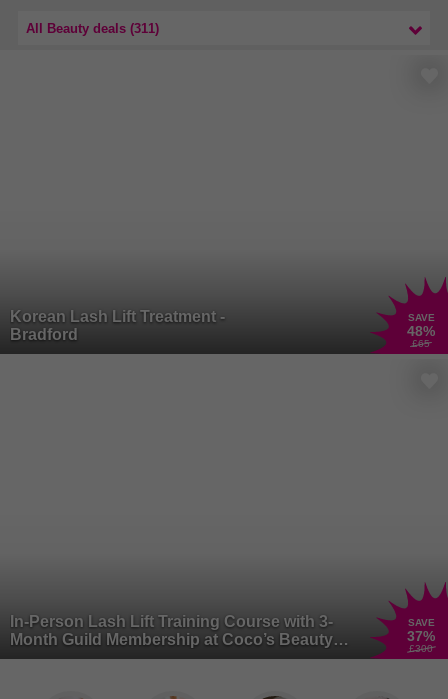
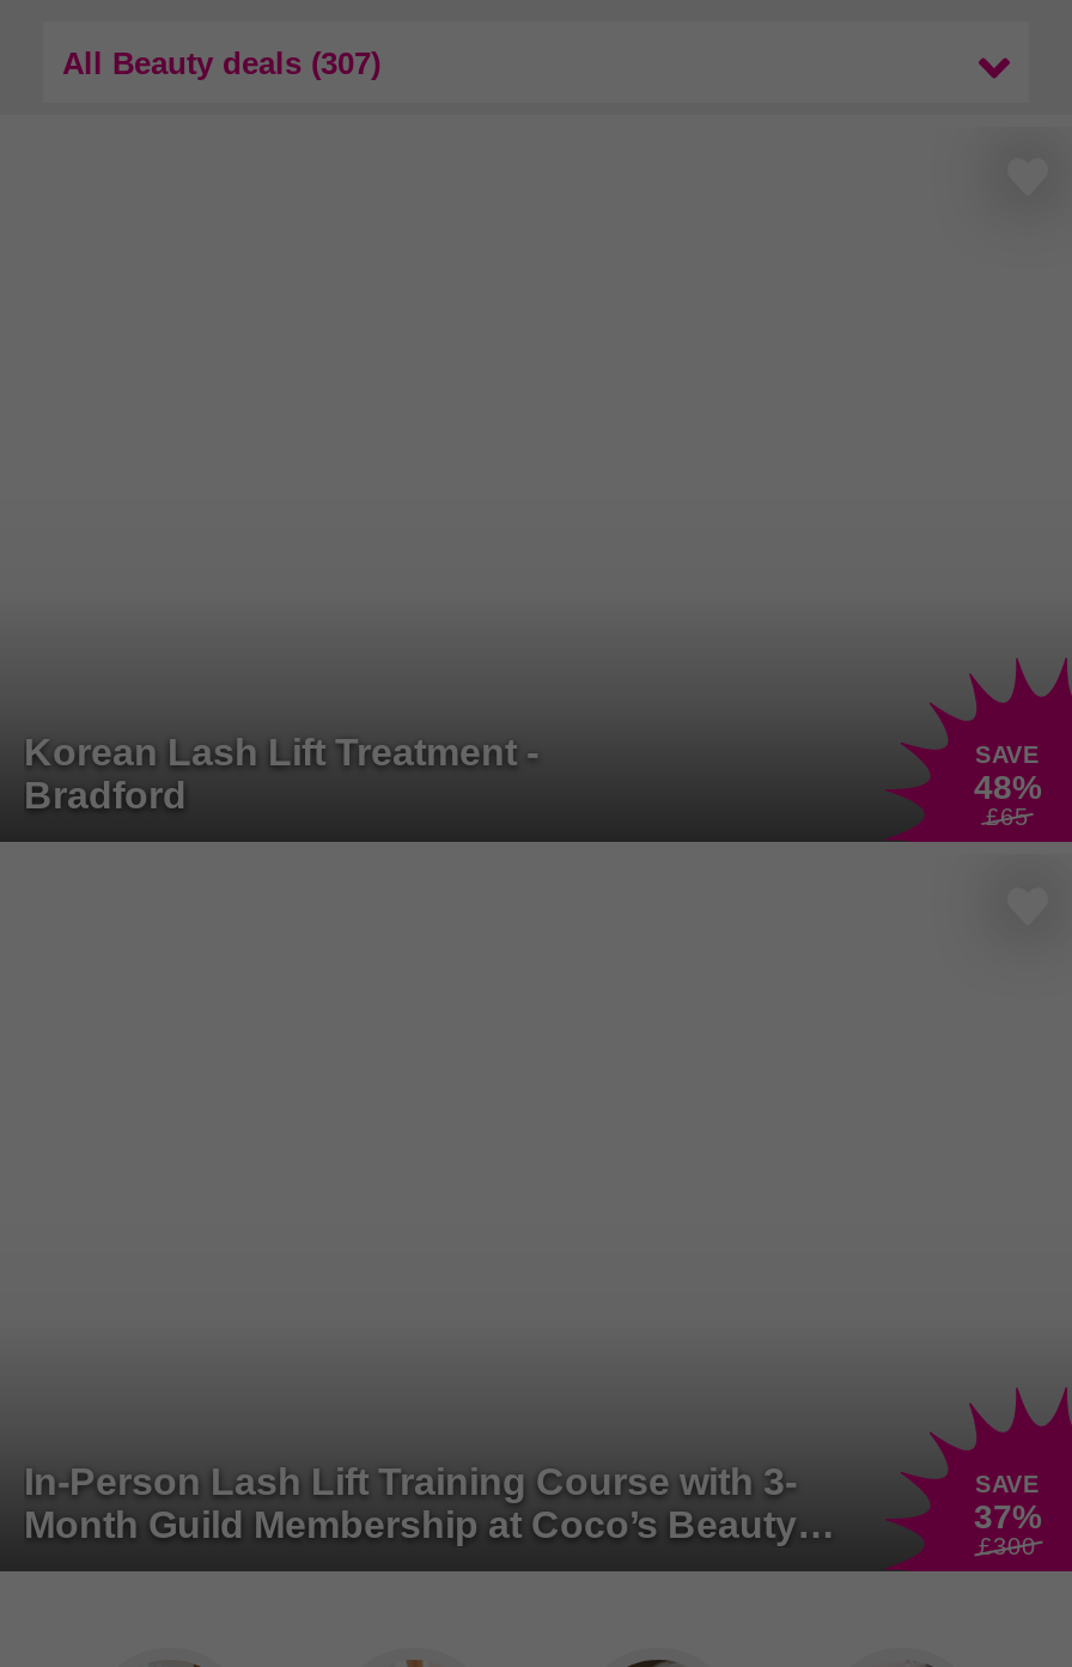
[26,21,159,36] All Beauty deals (311) -> [62,45,380,81] All Beauty deals (307)

